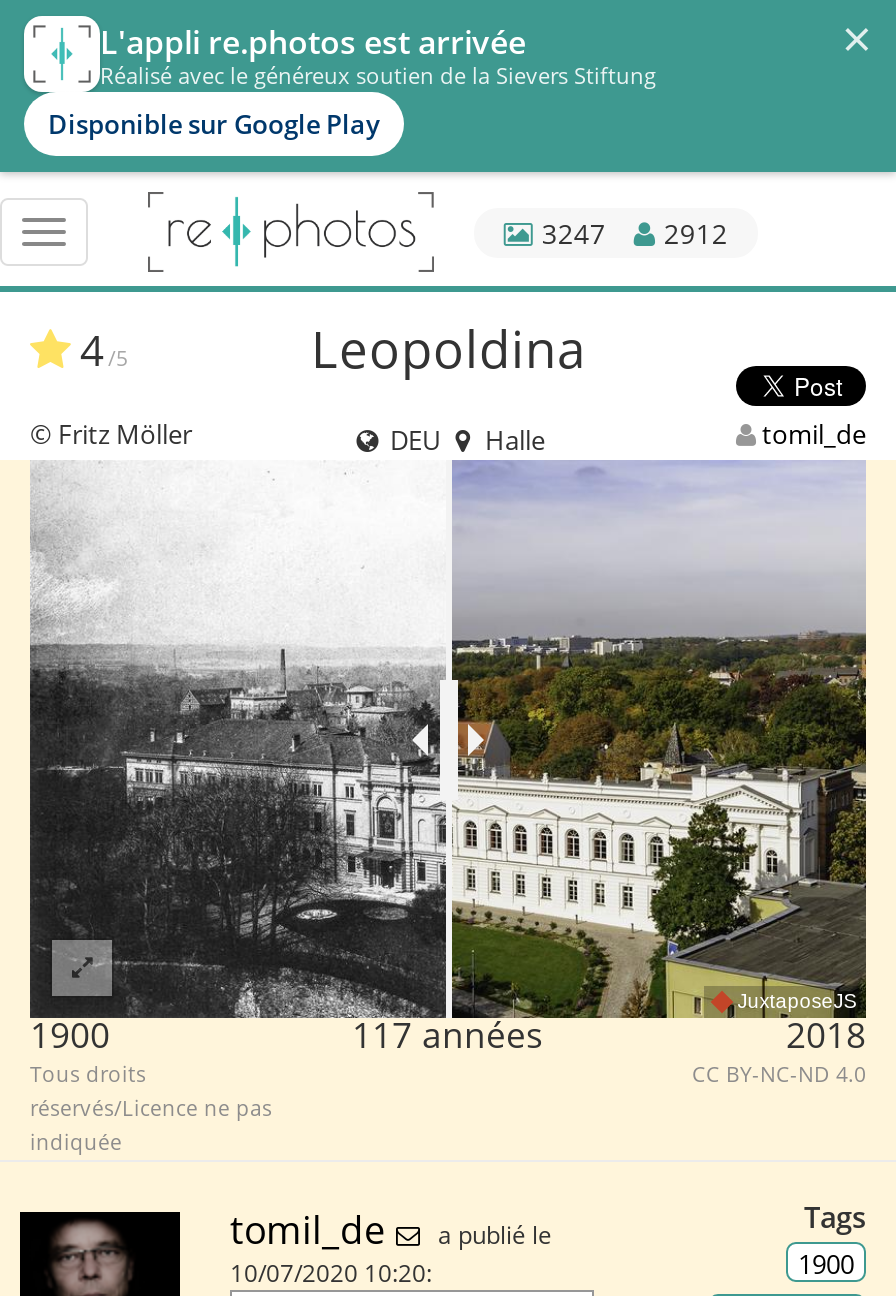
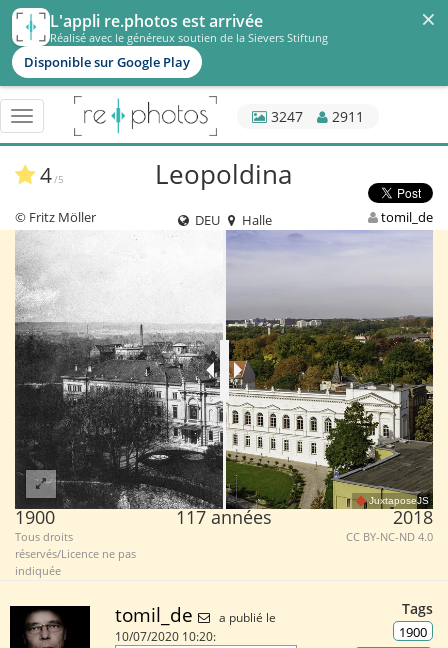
[534,213,728,251] 3247 2912 -> [267,106,364,125] 3247 2911

